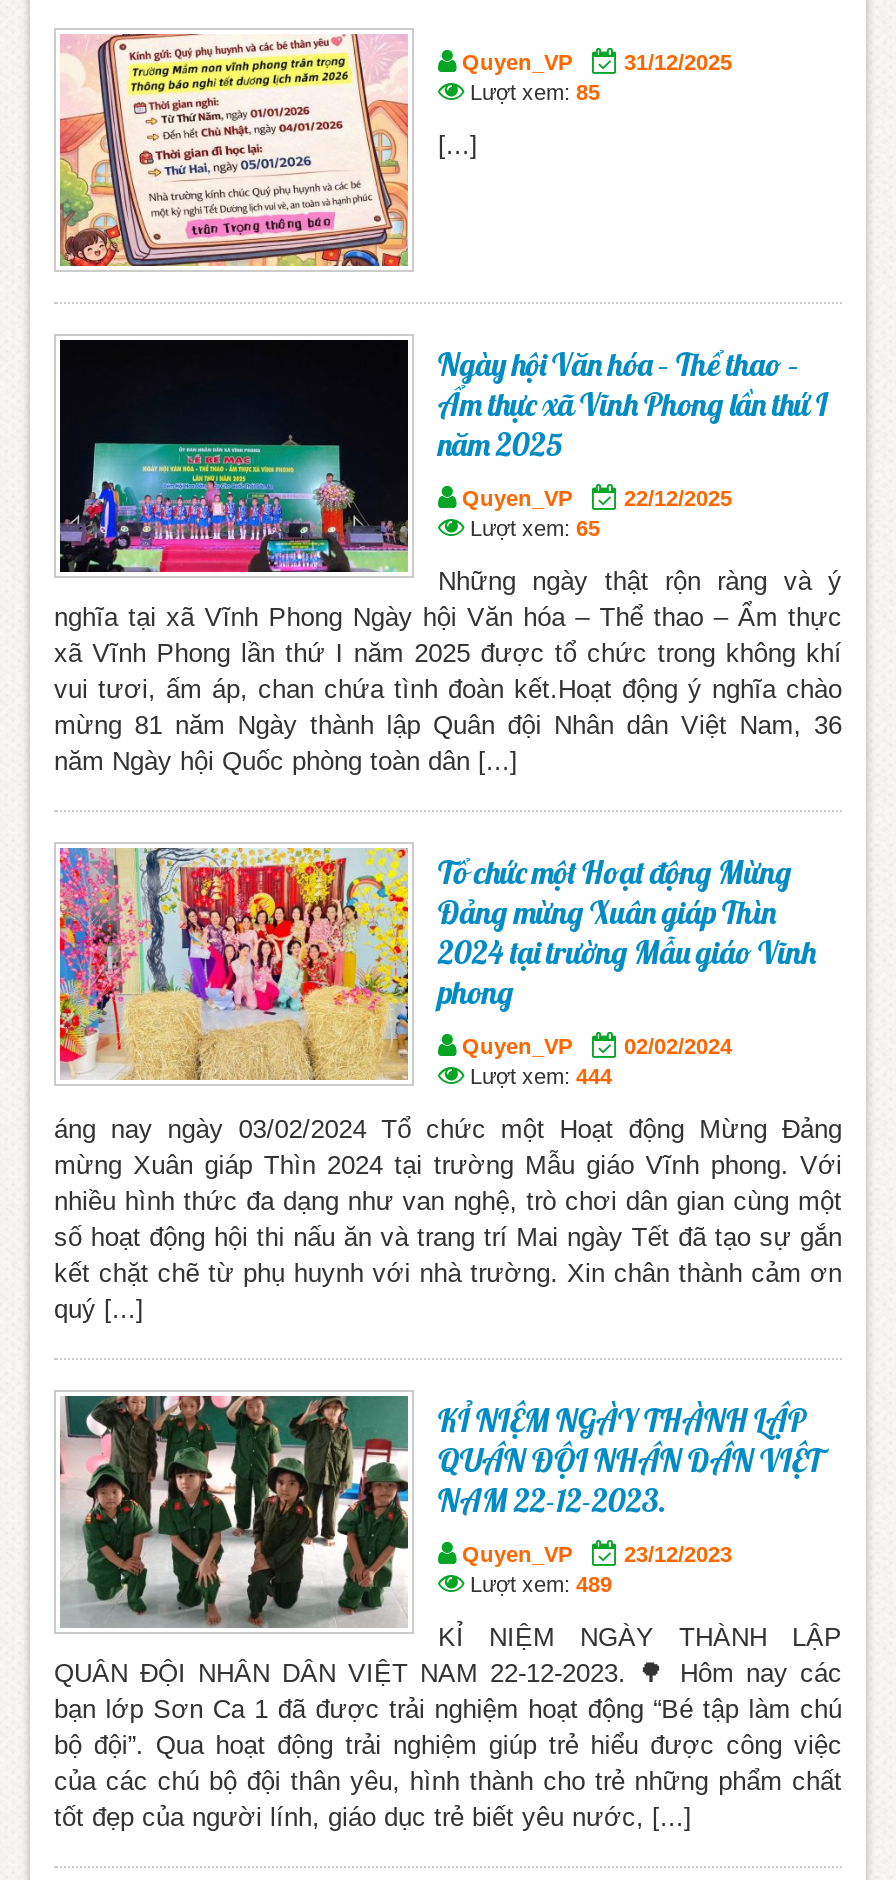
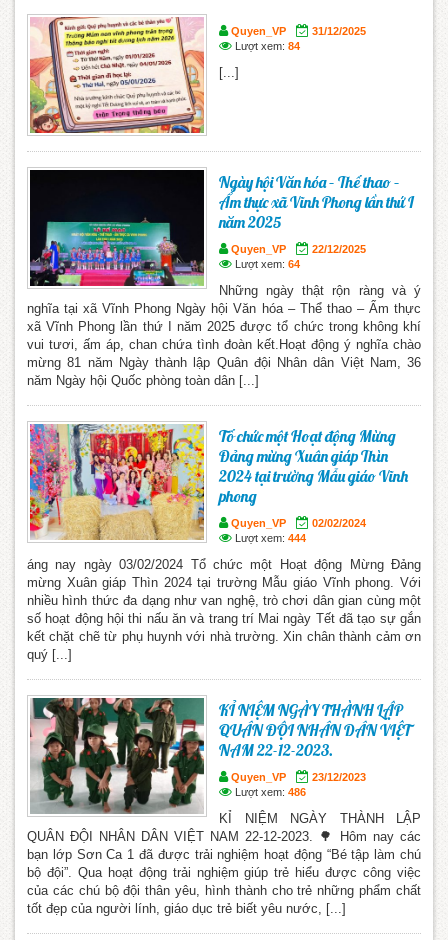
[464,79,600,103] Lượt xem: 85 -> [232,39,300,51] Lượt xem: 84
[464,515,600,539] Lượt xem: 65 -> [232,258,300,270] Lượt xem: 64
[464,1571,612,1595] Lượt xem: 489 -> [232,786,306,798] Lượt xem: 486

